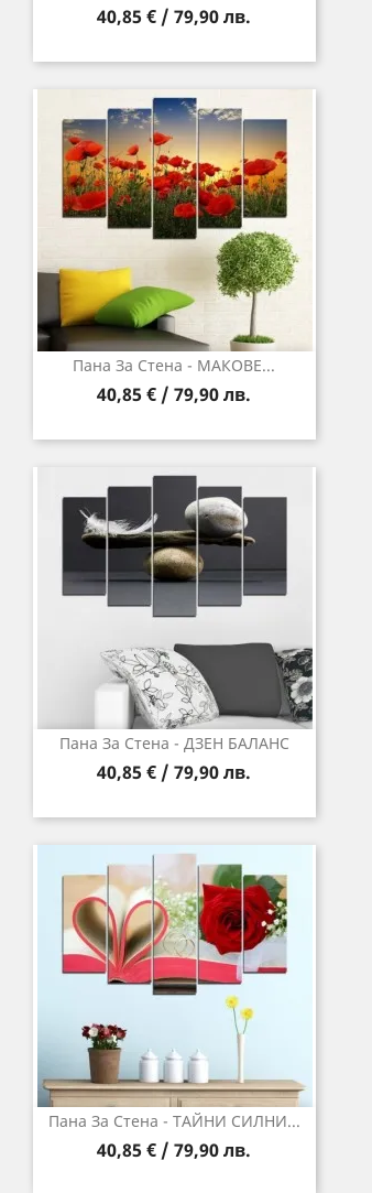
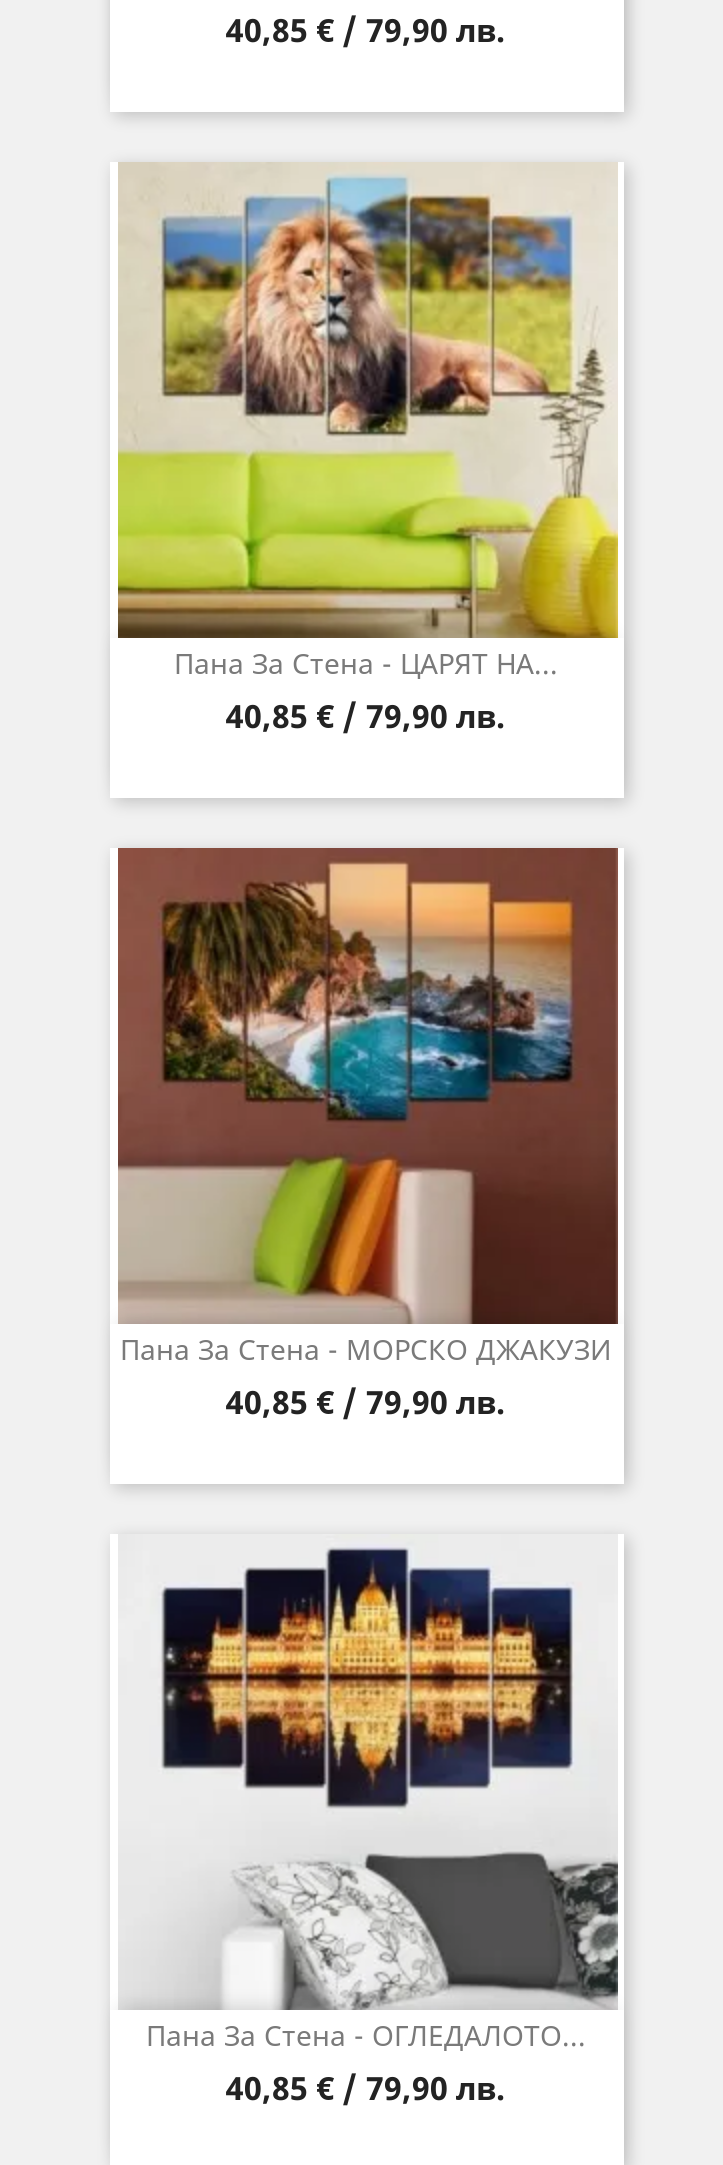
[36,91,313,376] [image] | Пана За Стена - МАКОВЕ... -> [116,164,620,683] [image] | Пана За Стена - ЦАРЯТ НА...
[37,467,313,754] [image] | Пана За Стена - ДЗЕН БАЛАНС -> [116,846,620,1369] [image] | Пана За Стена - МОРСКО ДЖАКУЗИ
[37,853,313,1132] [image] | Пана За Стена - ТАЙНИ СИЛНИ... -> [120,1546,620,2055] [image] | Пана За Стена - ОГЛЕДАЛОТО...

